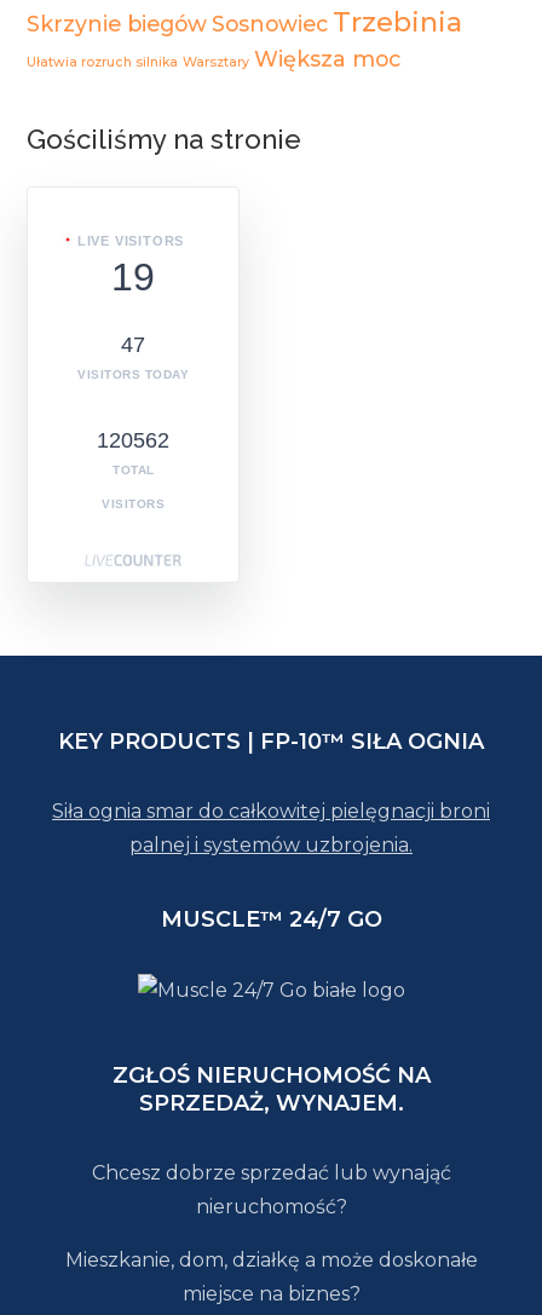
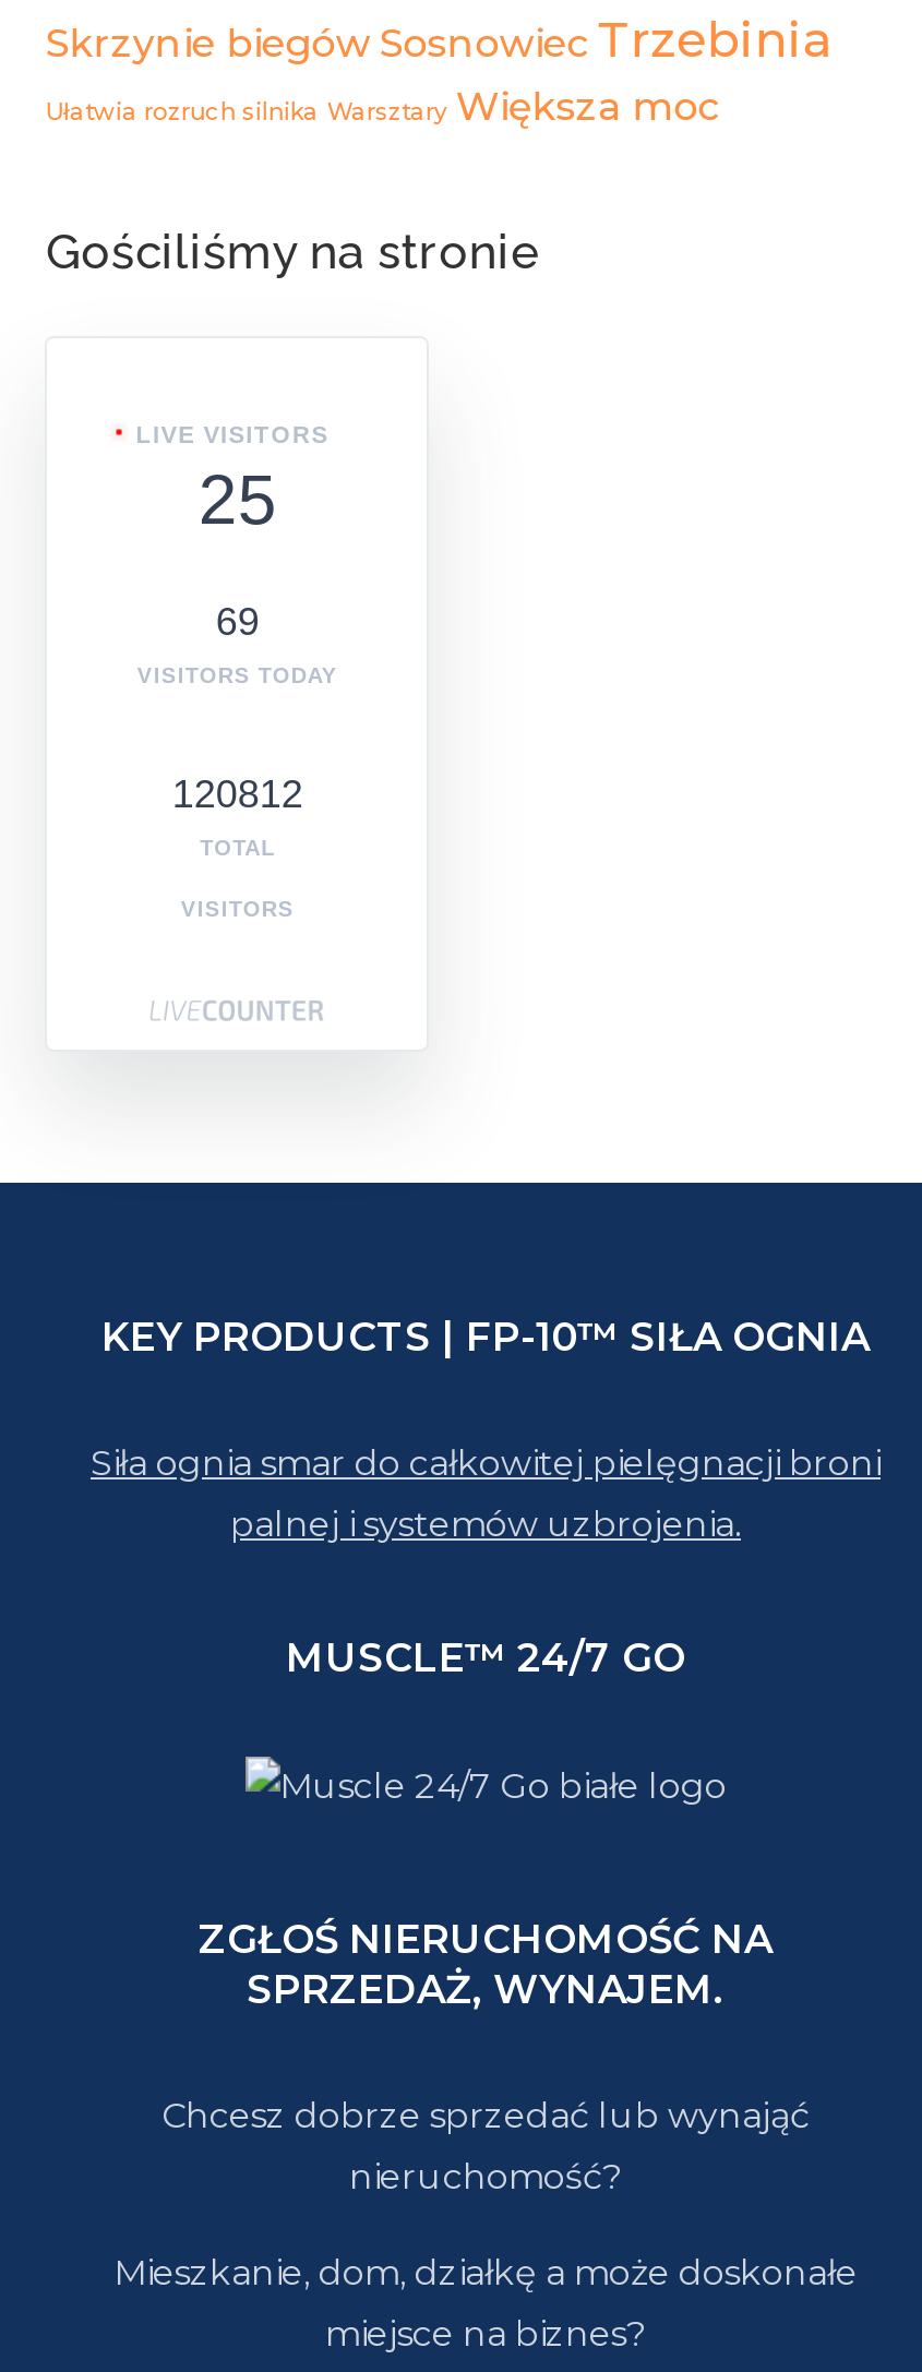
[112,255,155,299] 19 -> [198,461,277,539] 25
[121,333,146,357] 47 -> [216,600,259,644] 69
[97,428,170,453] 120562 -> [172,773,303,816] 120812

